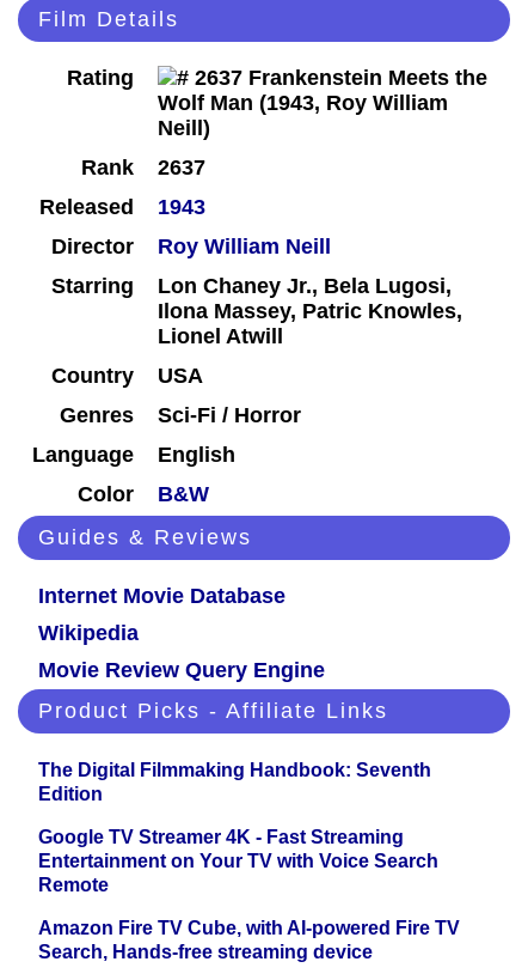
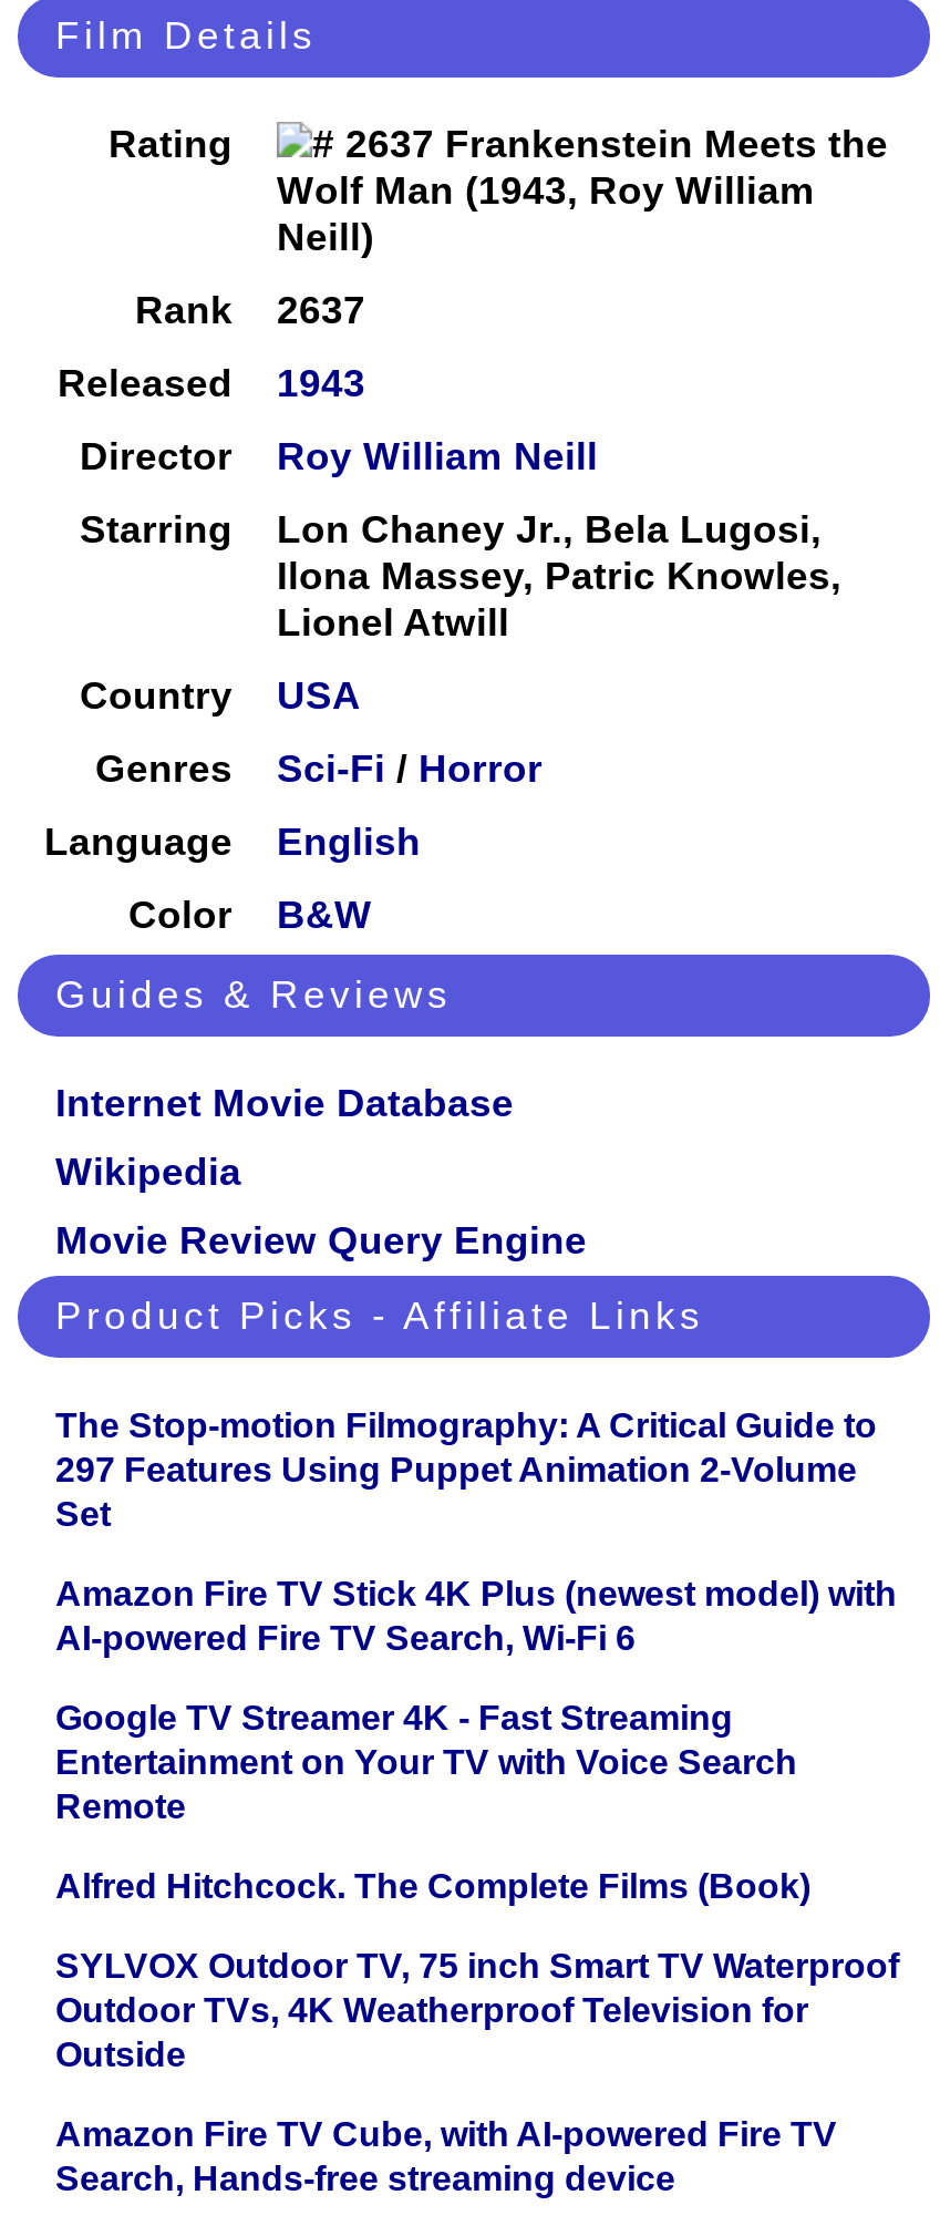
[38,760,431,804] The Digital Filmmaking Handbook: Seventh | Edition -> [55,1407,897,1657] The Stop-motion Filmography: A Critical Guide to | 297 Features Using Puppet Animation 2-Volume | Set | Amazon Fire TV Stick 4K Plus (newest model) with | AI-powered Fire TV Search, Wi-Fi 6
none -> [55,1868,899,2074] Alfred Hitchcock. The Complete Films (Book) | SYLVOX Outdoor TV, 75 inch Smart TV Waterproof | Outdoor TVs, 4K Weatherproof Television for | Outside

